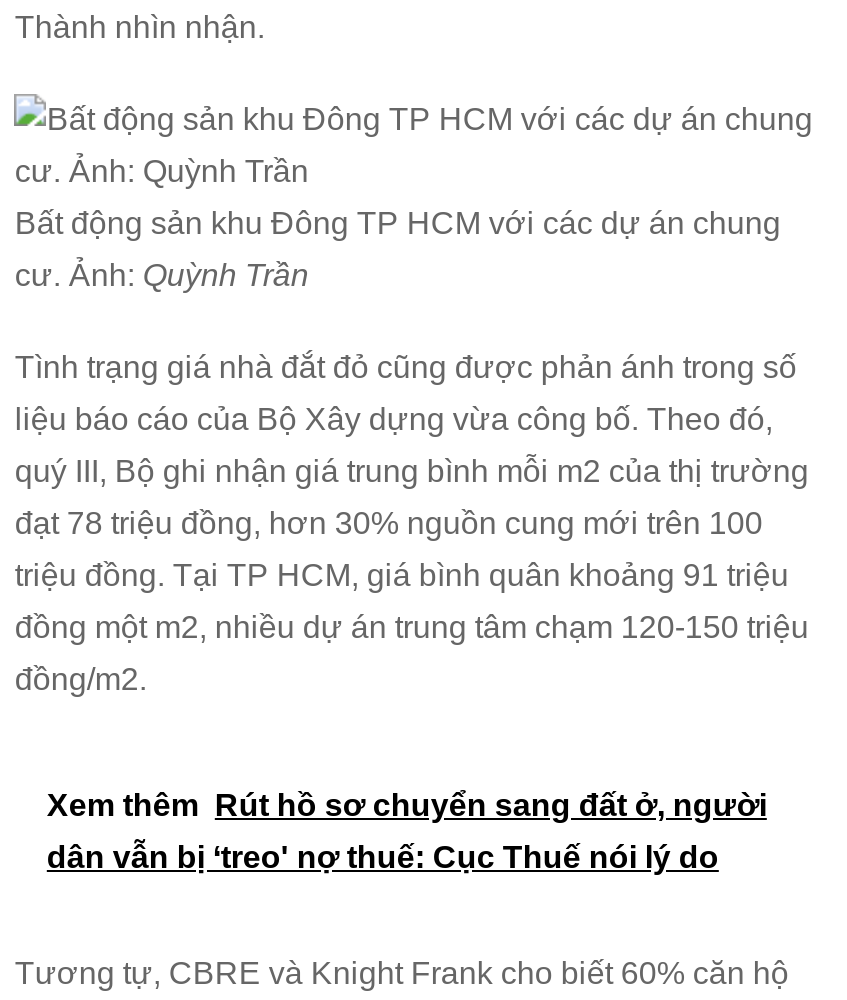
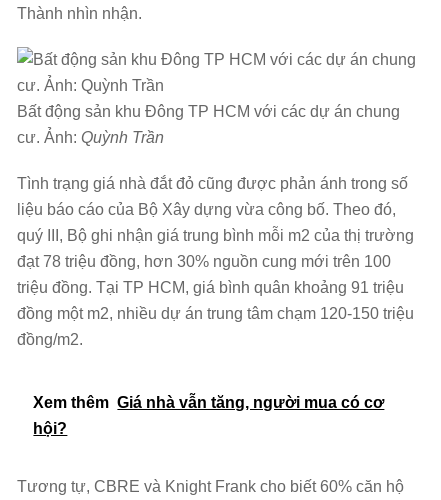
[47,788,767,822] Xem thêm Rút hồ sơ chuyển sang đất ở, người -> [33,394,384,411] Xem thêm Giá nhà vẫn tăng, người mua có cơ
[47,840,719,874] dân vẫn bị ‘treo' nợ thuế: Cục Thuế nói lý do -> [33,420,67,437] hội?

